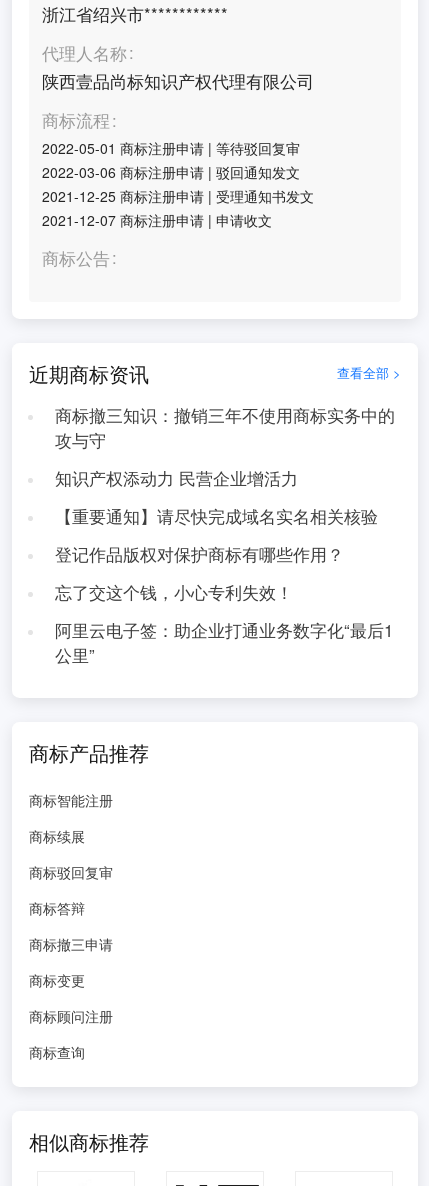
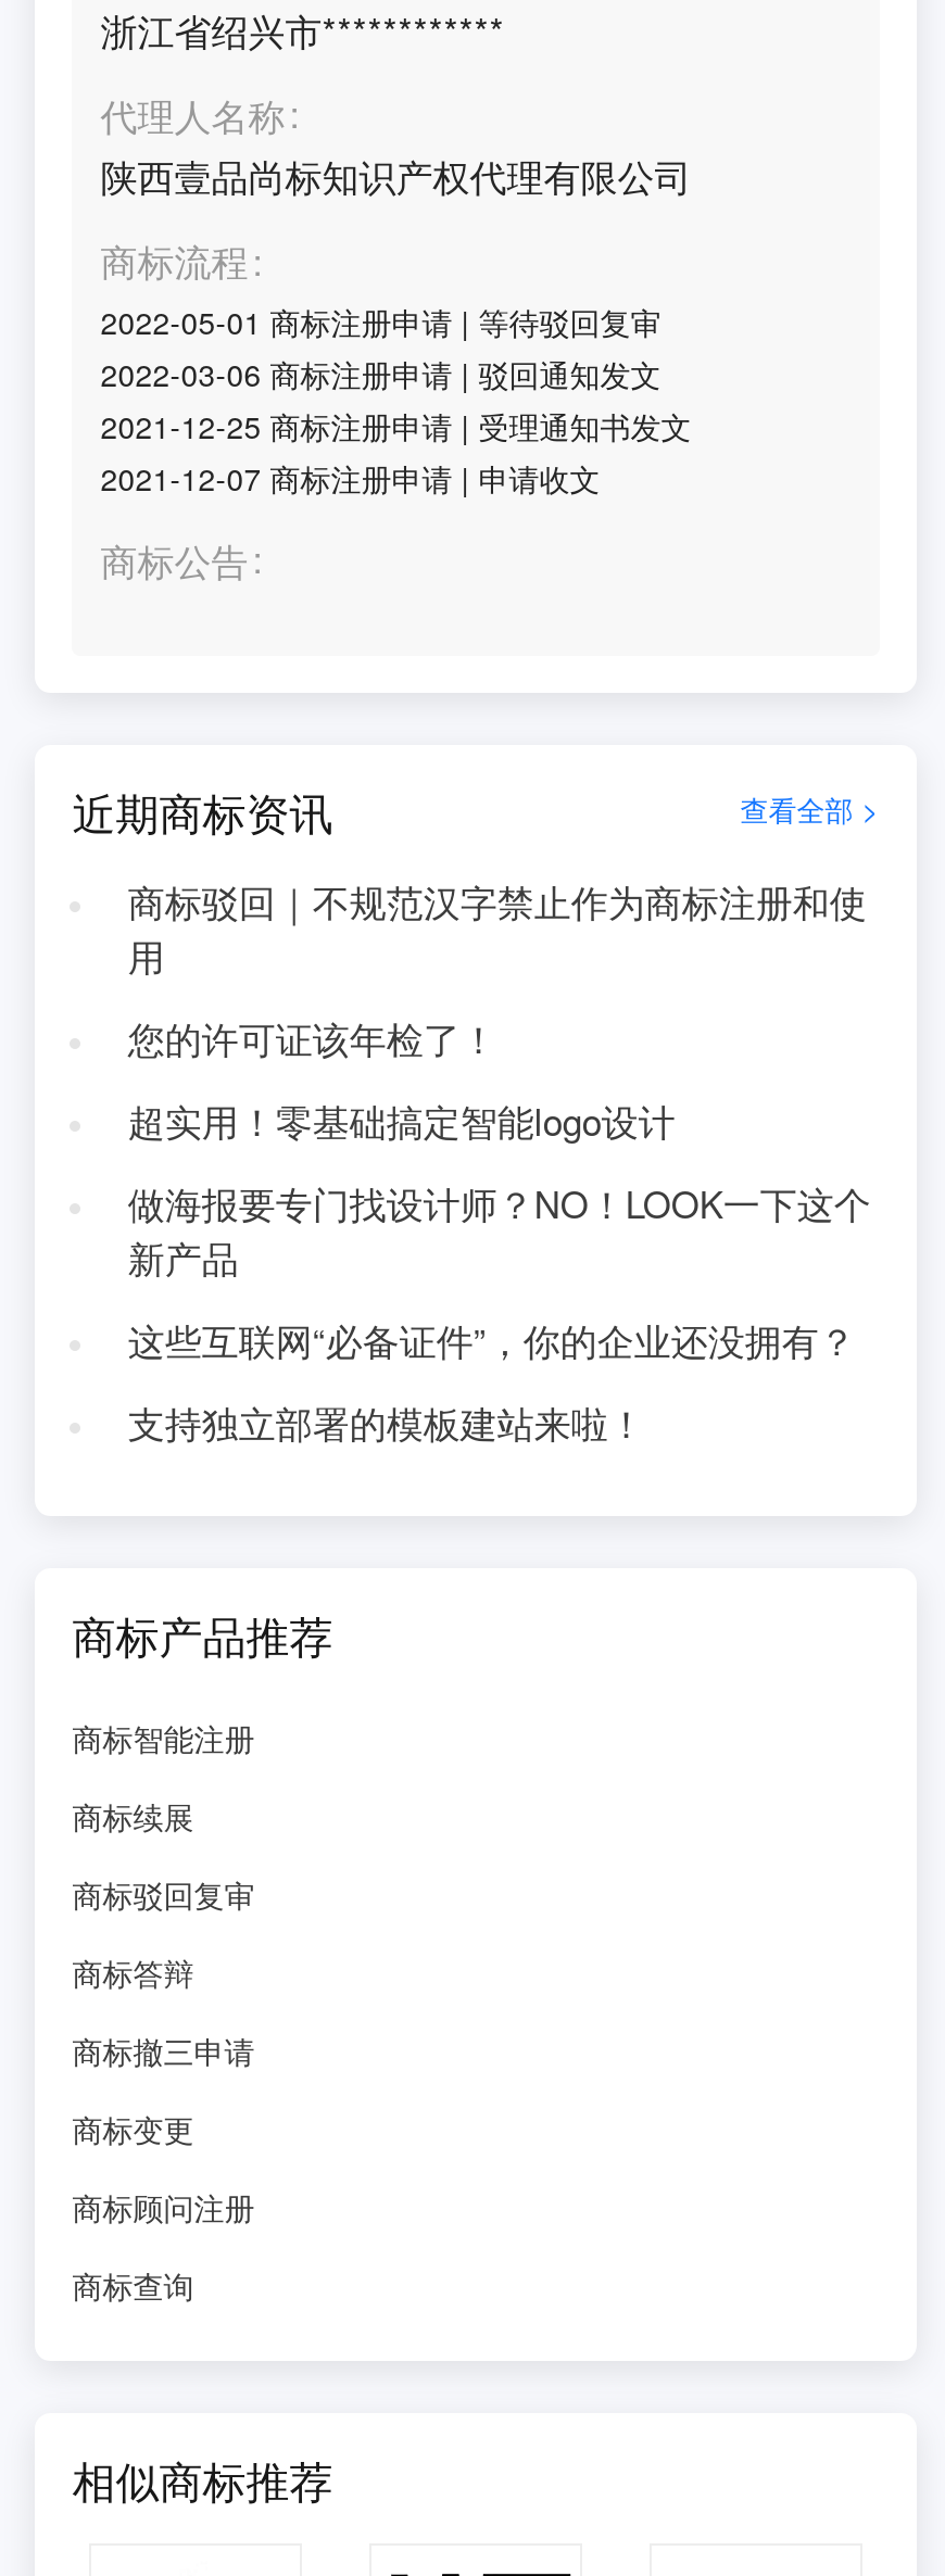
[55,403,395,452] 商标撤三知识：撤销三年不使用商标实务中的 | 攻与守 -> [128,875,866,982] 商标驳回｜不规范汉字禁止作为商标注册和使 | 用
[55,466,298,490] 知识产权添动力 民营企业增活力 -> [128,1012,497,1064] 您的许可证该年检了！
[55,504,378,528] 【重要通知】请尽快完成域名实名相关核验 -> [128,1095,675,1147] 超实用！零基础搞定智能logo设计
[55,542,344,566] 登记作品版权对保护商标有哪些作用？ -> [128,1177,871,1284] 做海报要专门找设计师？NO！LOOK一下这个 | 新产品
[55,580,293,604] 忘了交这个钱，小心专利失效！ -> [128,1314,855,1366] 这些互联网“必备证件”，你的企业还没拥有？
[55,618,393,667] 阿里云电子签：助企业打通业务数字化“最后1 | 公里” -> [128,1396,645,1449] 支持独立部署的模板建站来啦！

